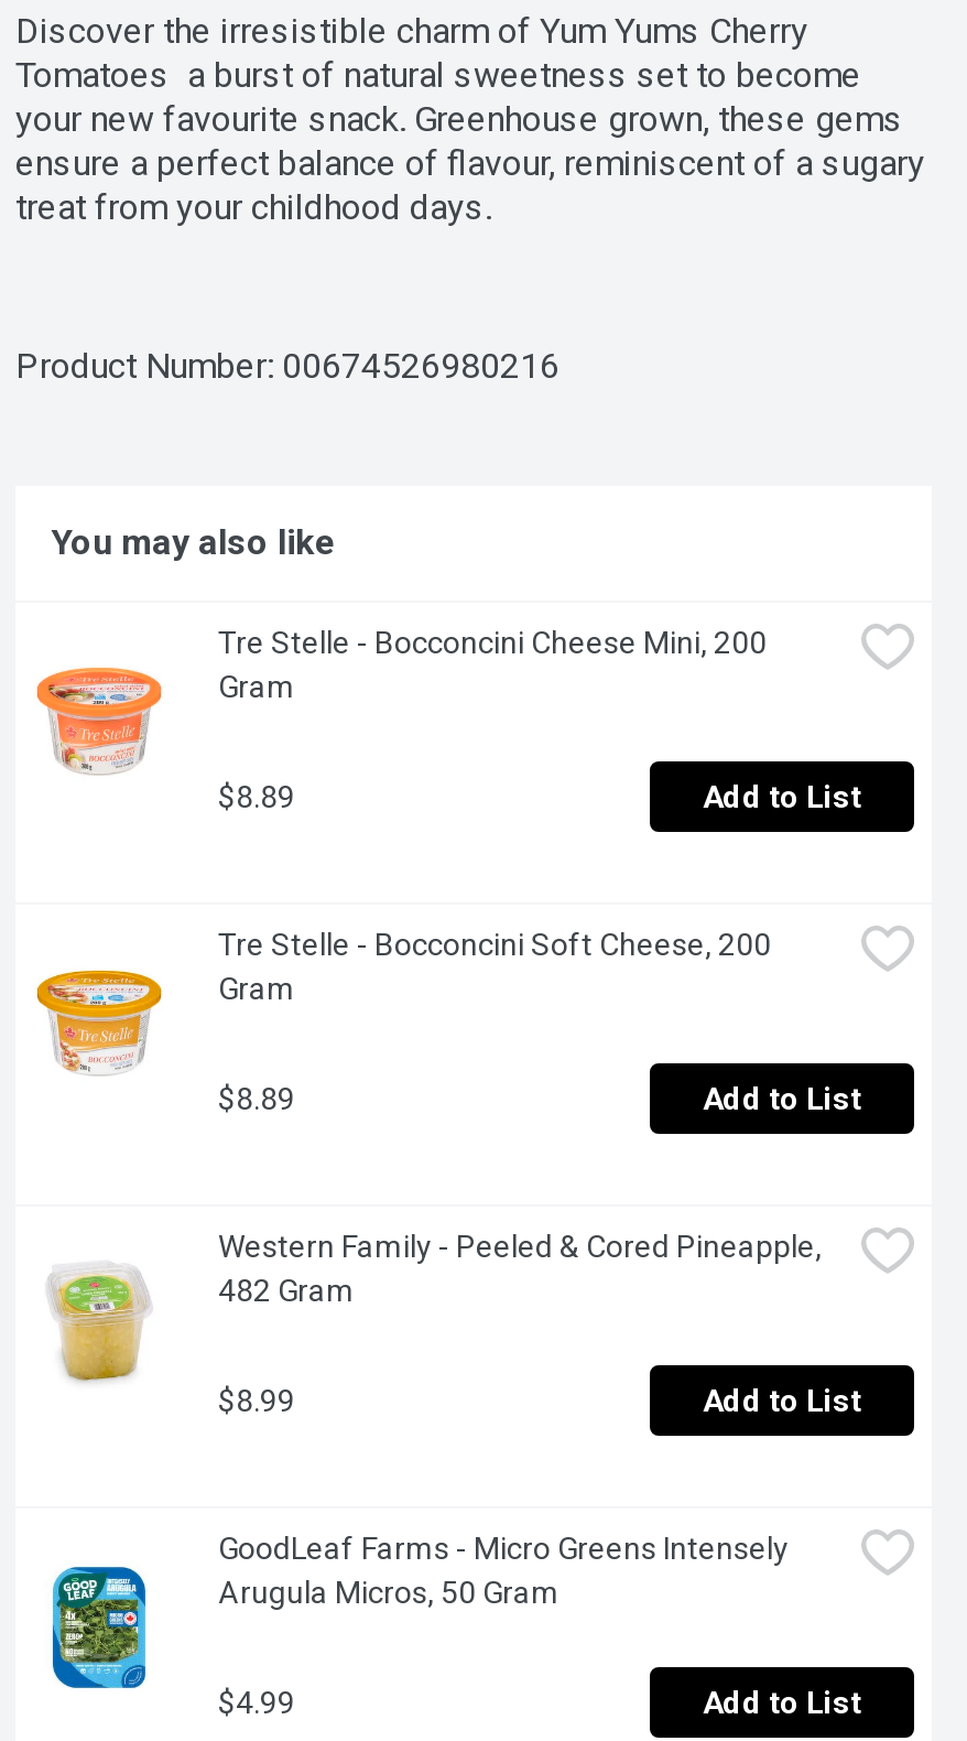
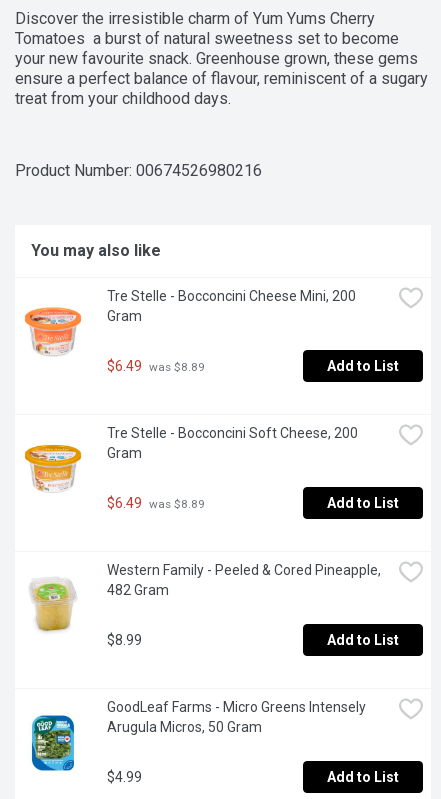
[218,779,295,815] $8.89 -> [107,358,205,374] $6.49 was $8.89
[218,1081,295,1117] $8.89 -> [107,495,205,511] $6.49 was $8.89

